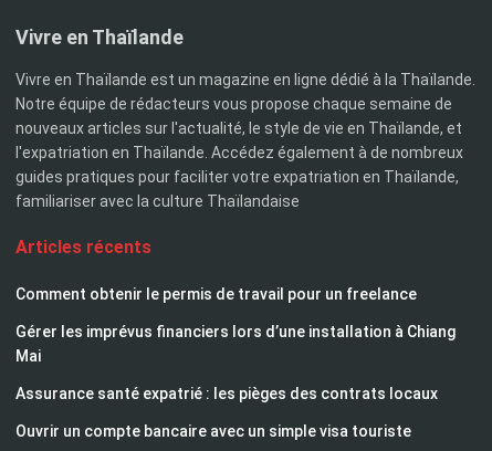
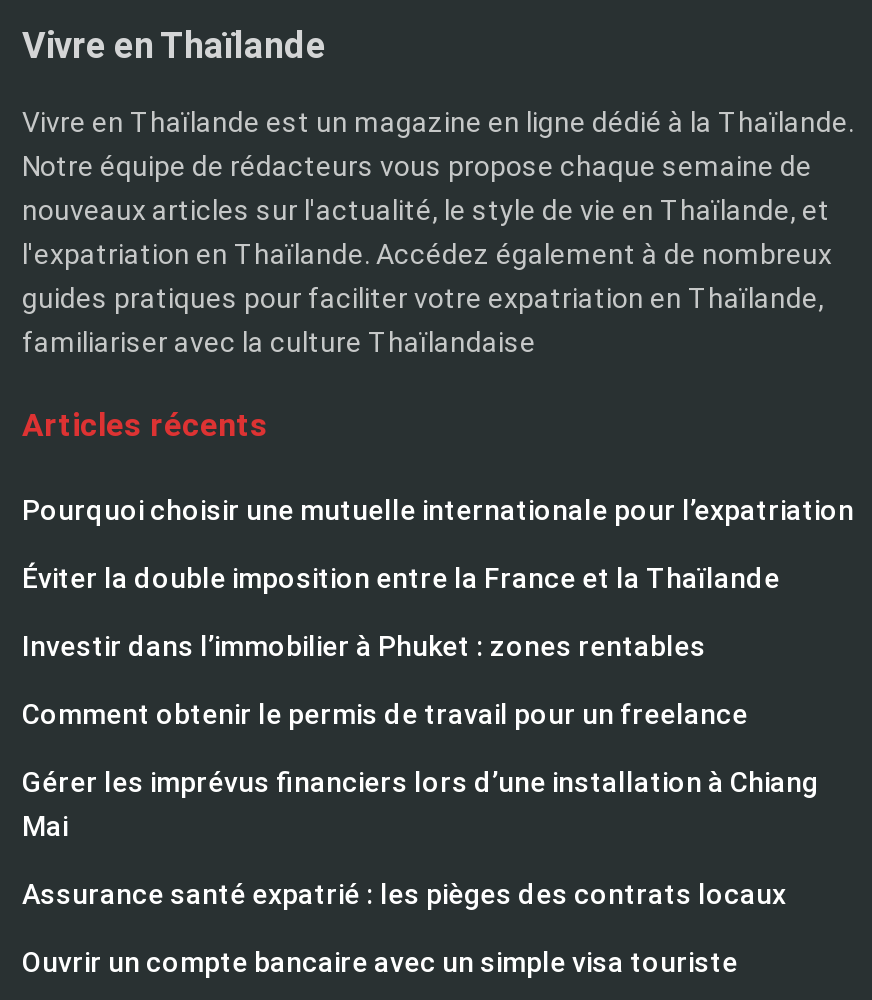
none -> [22,493,854,661] Pourquoi choisir une mutuelle internationale pour l’expatriation | Éviter la double imposition entre la France et la Thaïlande | Investir dans l’immobilier à Phuket : zones rentables

